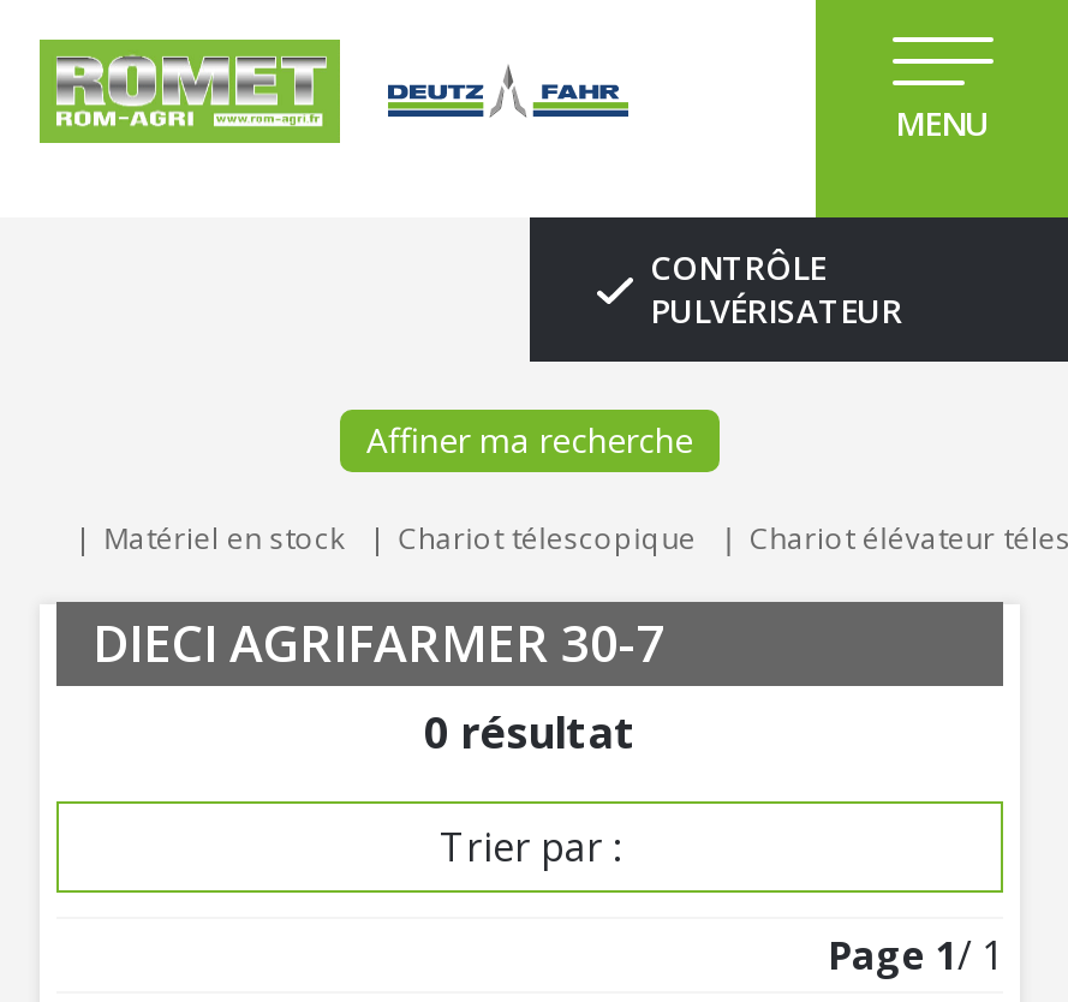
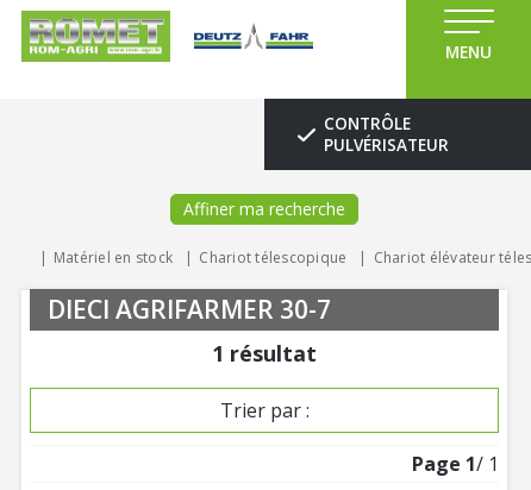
[424,703,636,761] 0 résultat -> [212,339,317,367] 1 résultat

